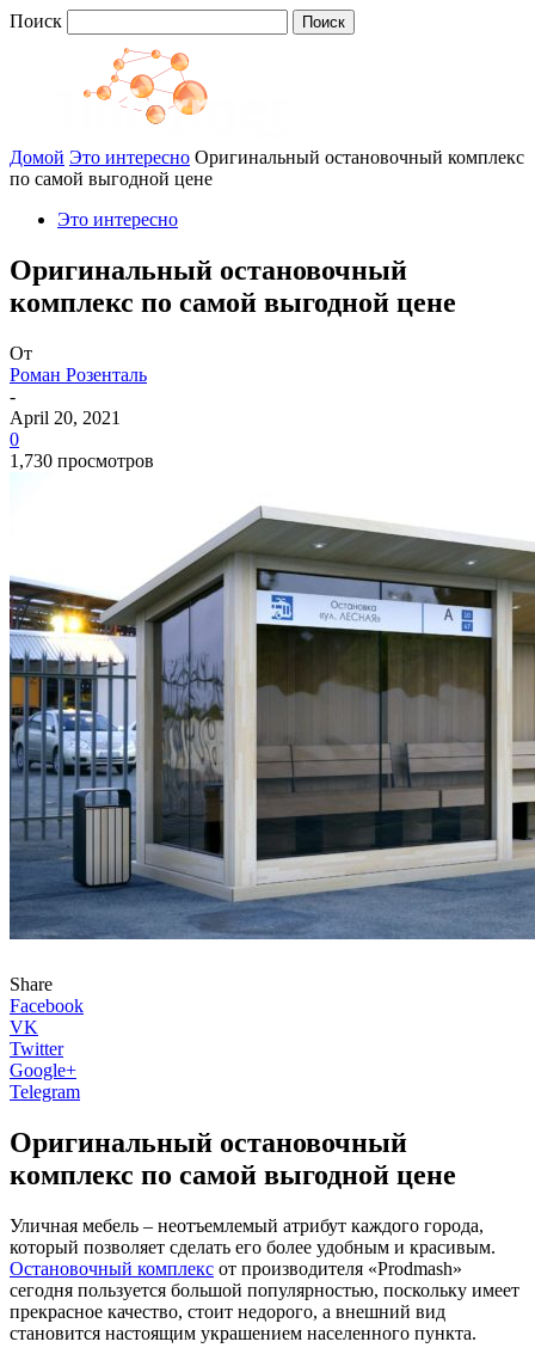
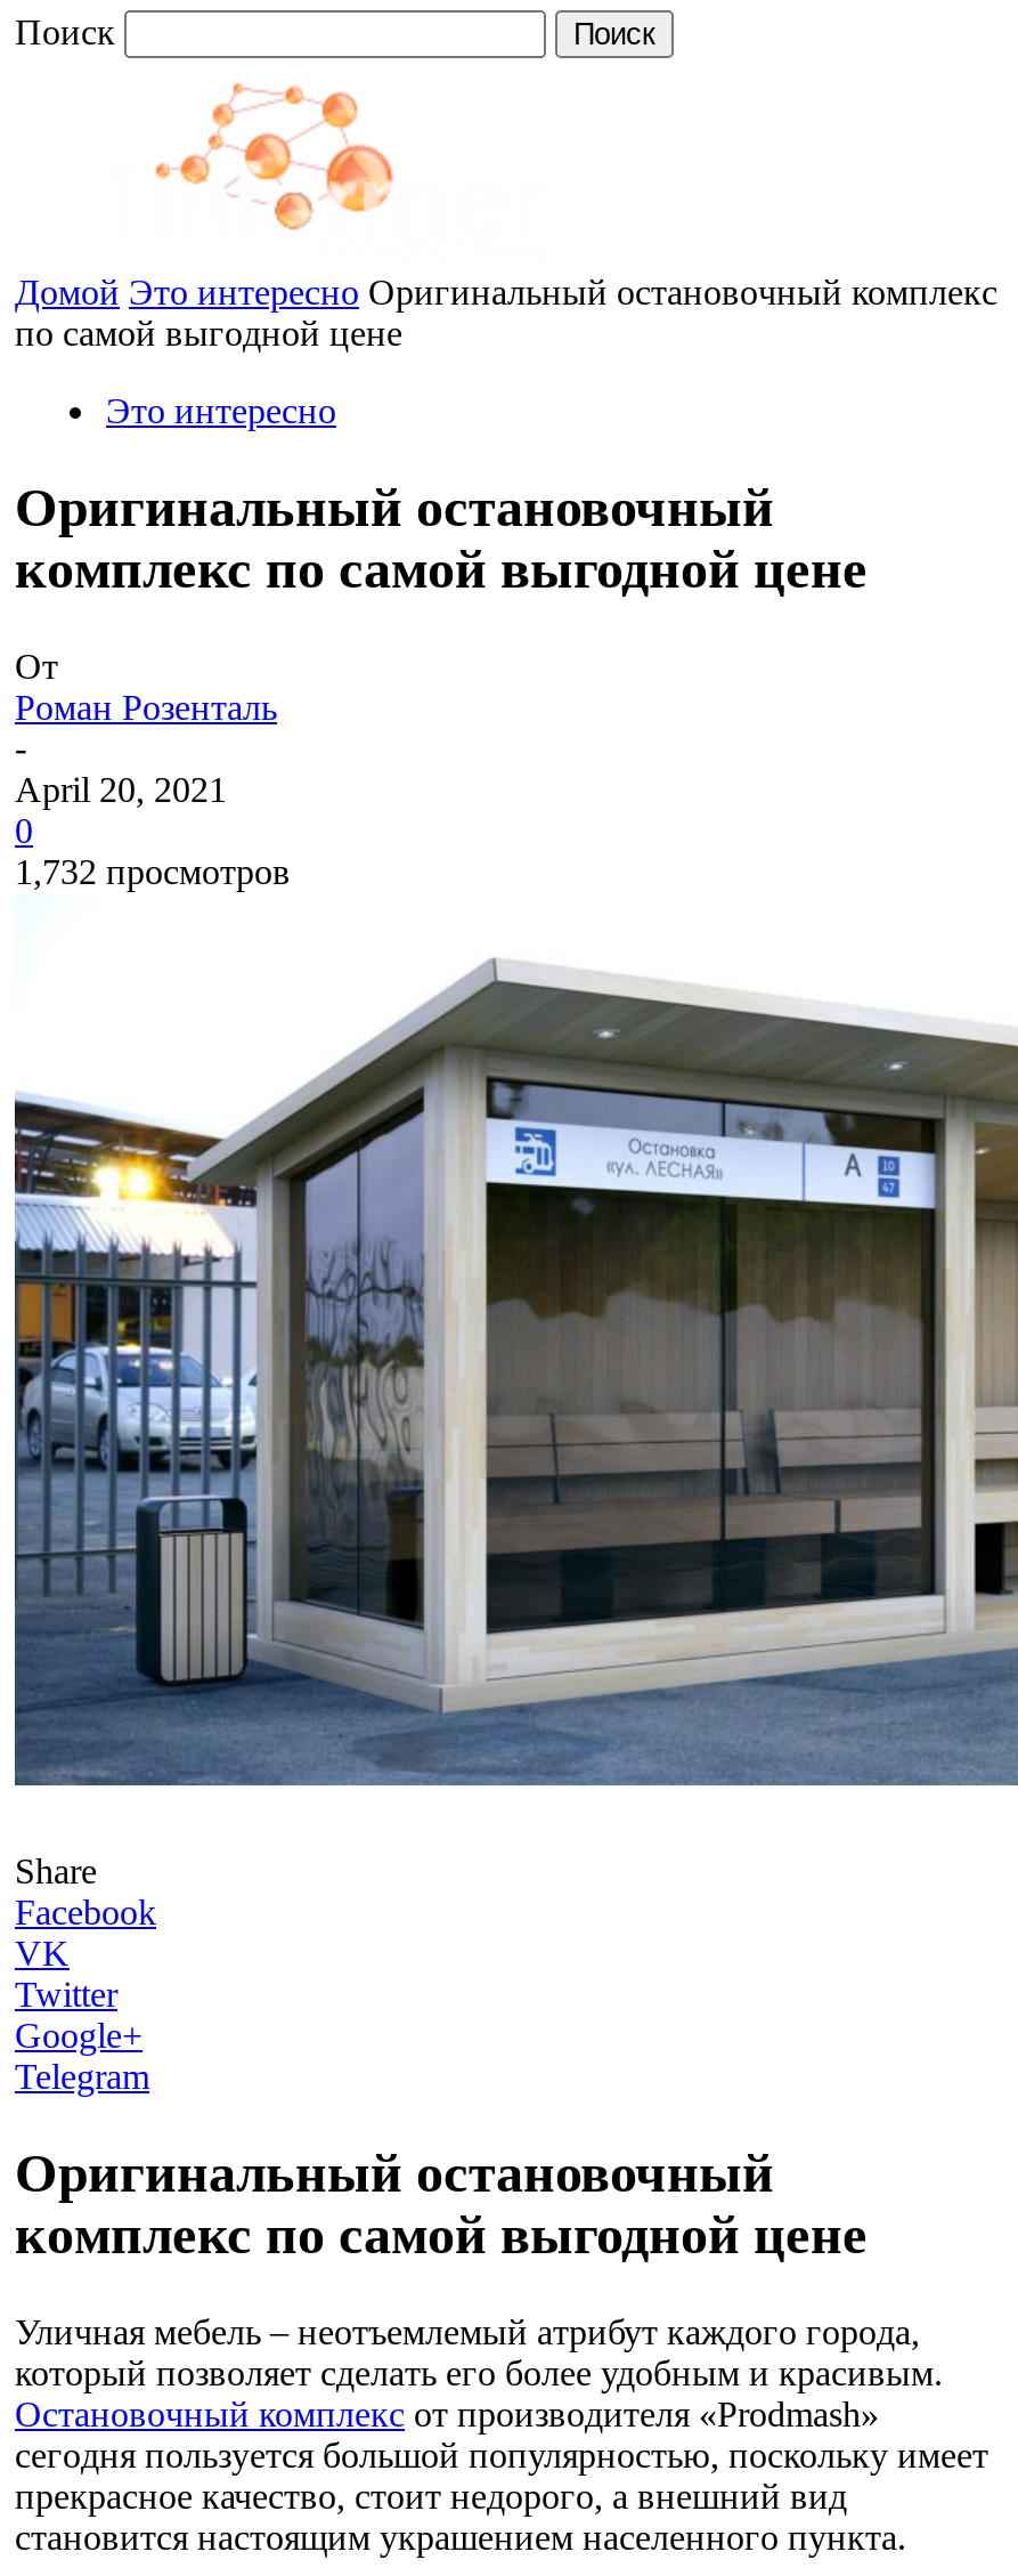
[10,450,154,471] 1,730 просмотров -> [15,852,291,891] 1,732 просмотров

